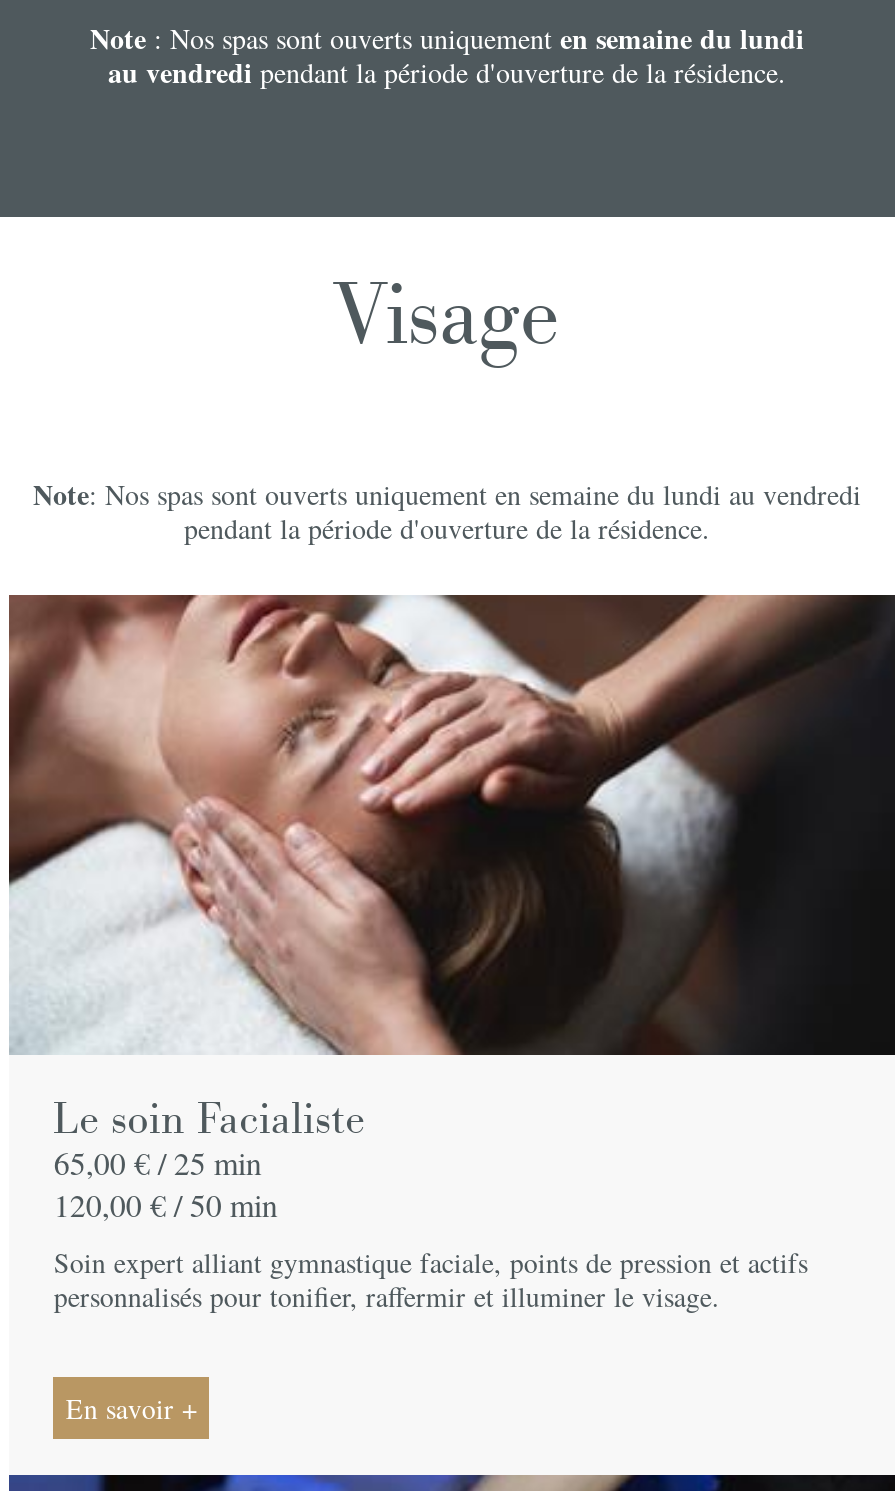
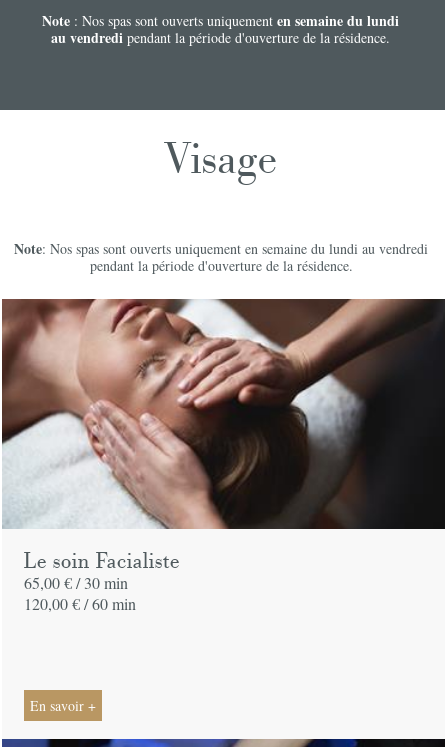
[54,1141,808,1315] 65,00 € / 25 min | 120,00 € / 50 min | Soin expert alliant gymnastique faciale, points de pression et actifs | personnalisés pour tonifier, raffermir et illuminer le visage. -> [24,572,136,614] 65,00 € / 30 min | 120,00 € /60 min

